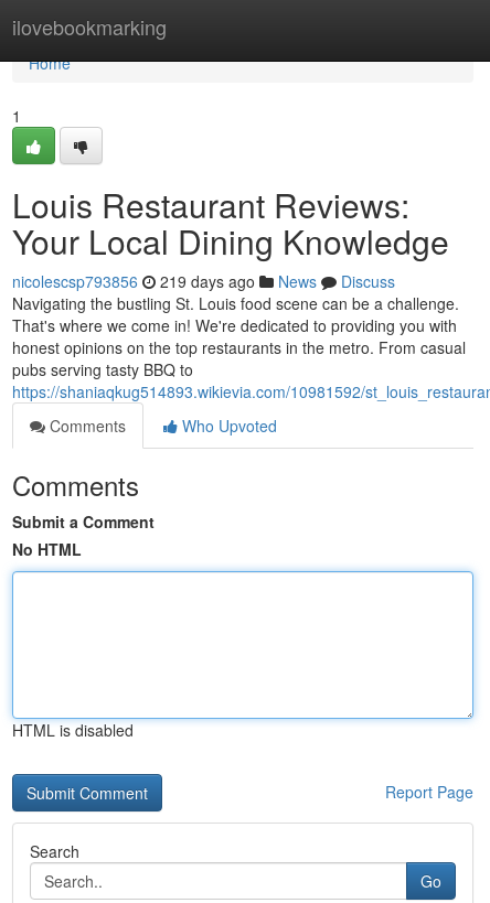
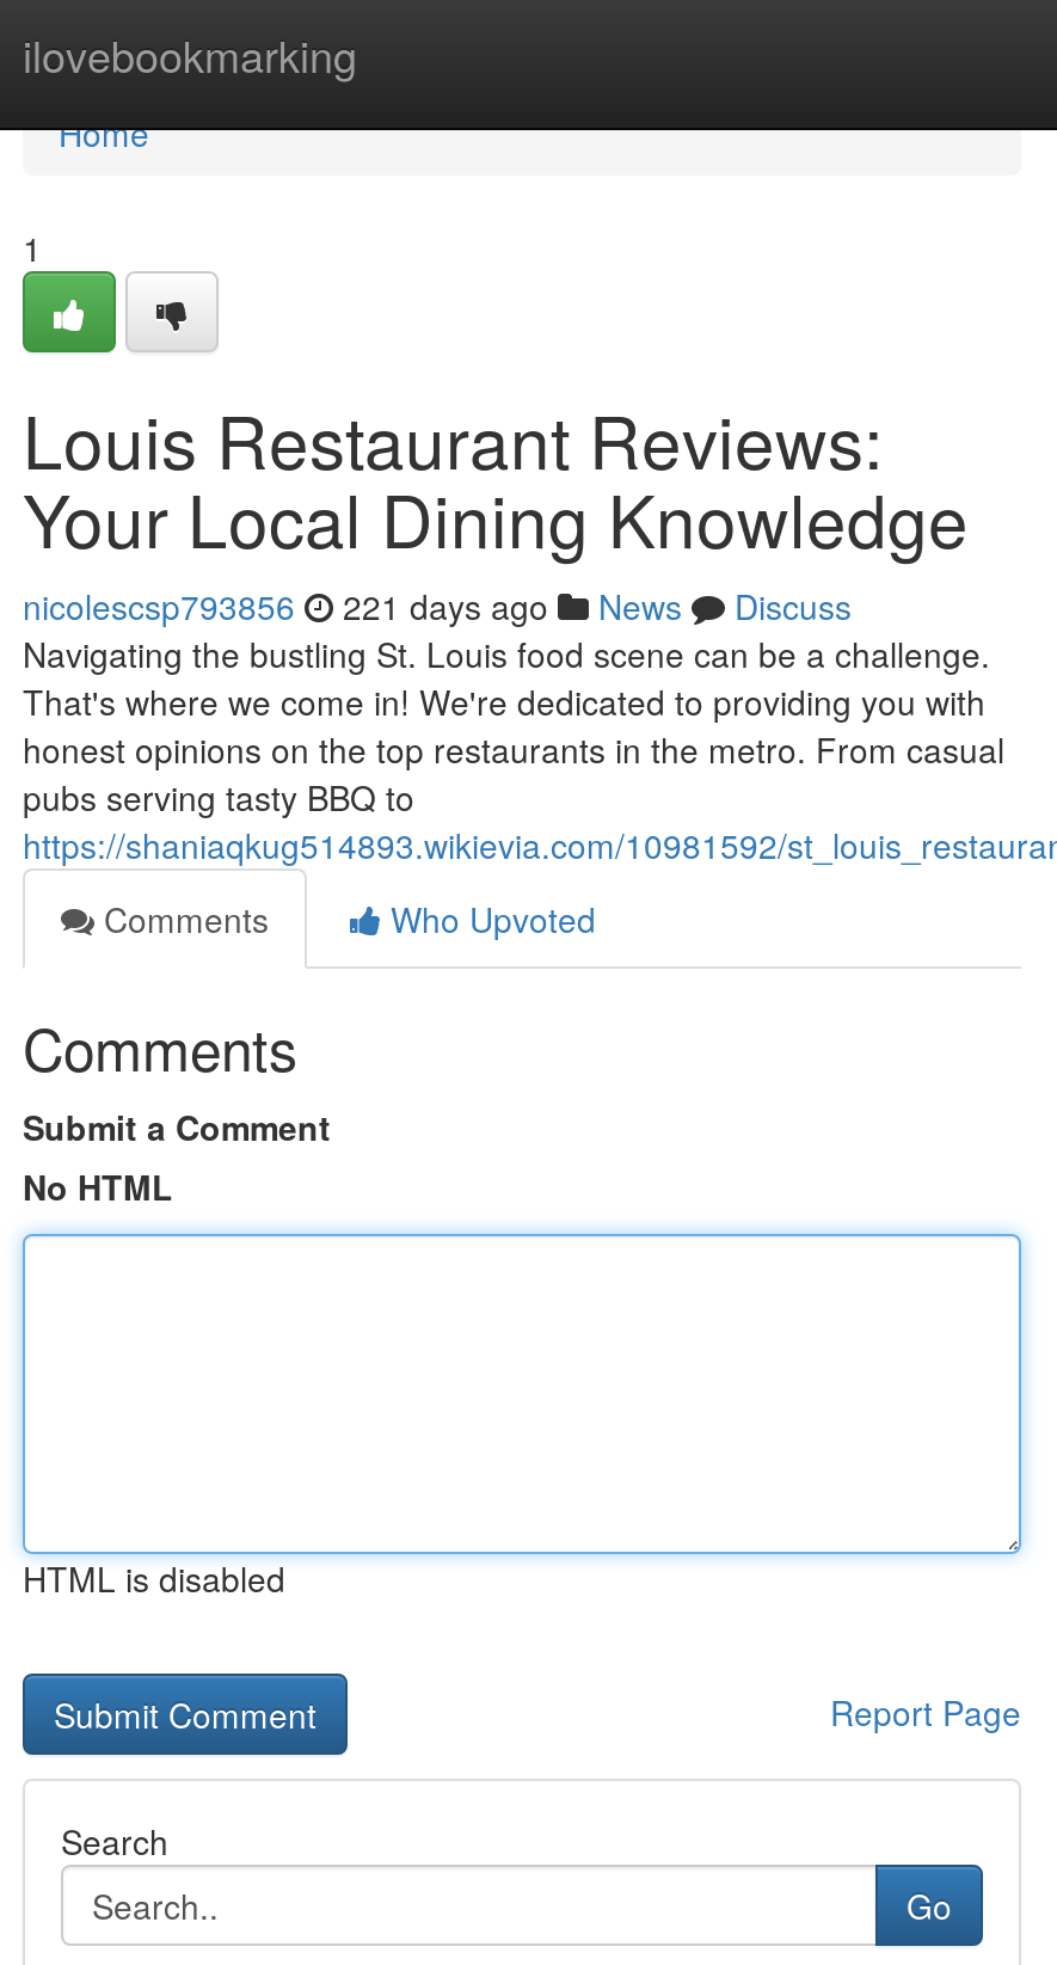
[12,270,395,292] nicolescsp793856 219 days ago News Discuss -> [23,582,852,630] nicolescsp793856 221 days ago News Discuss

